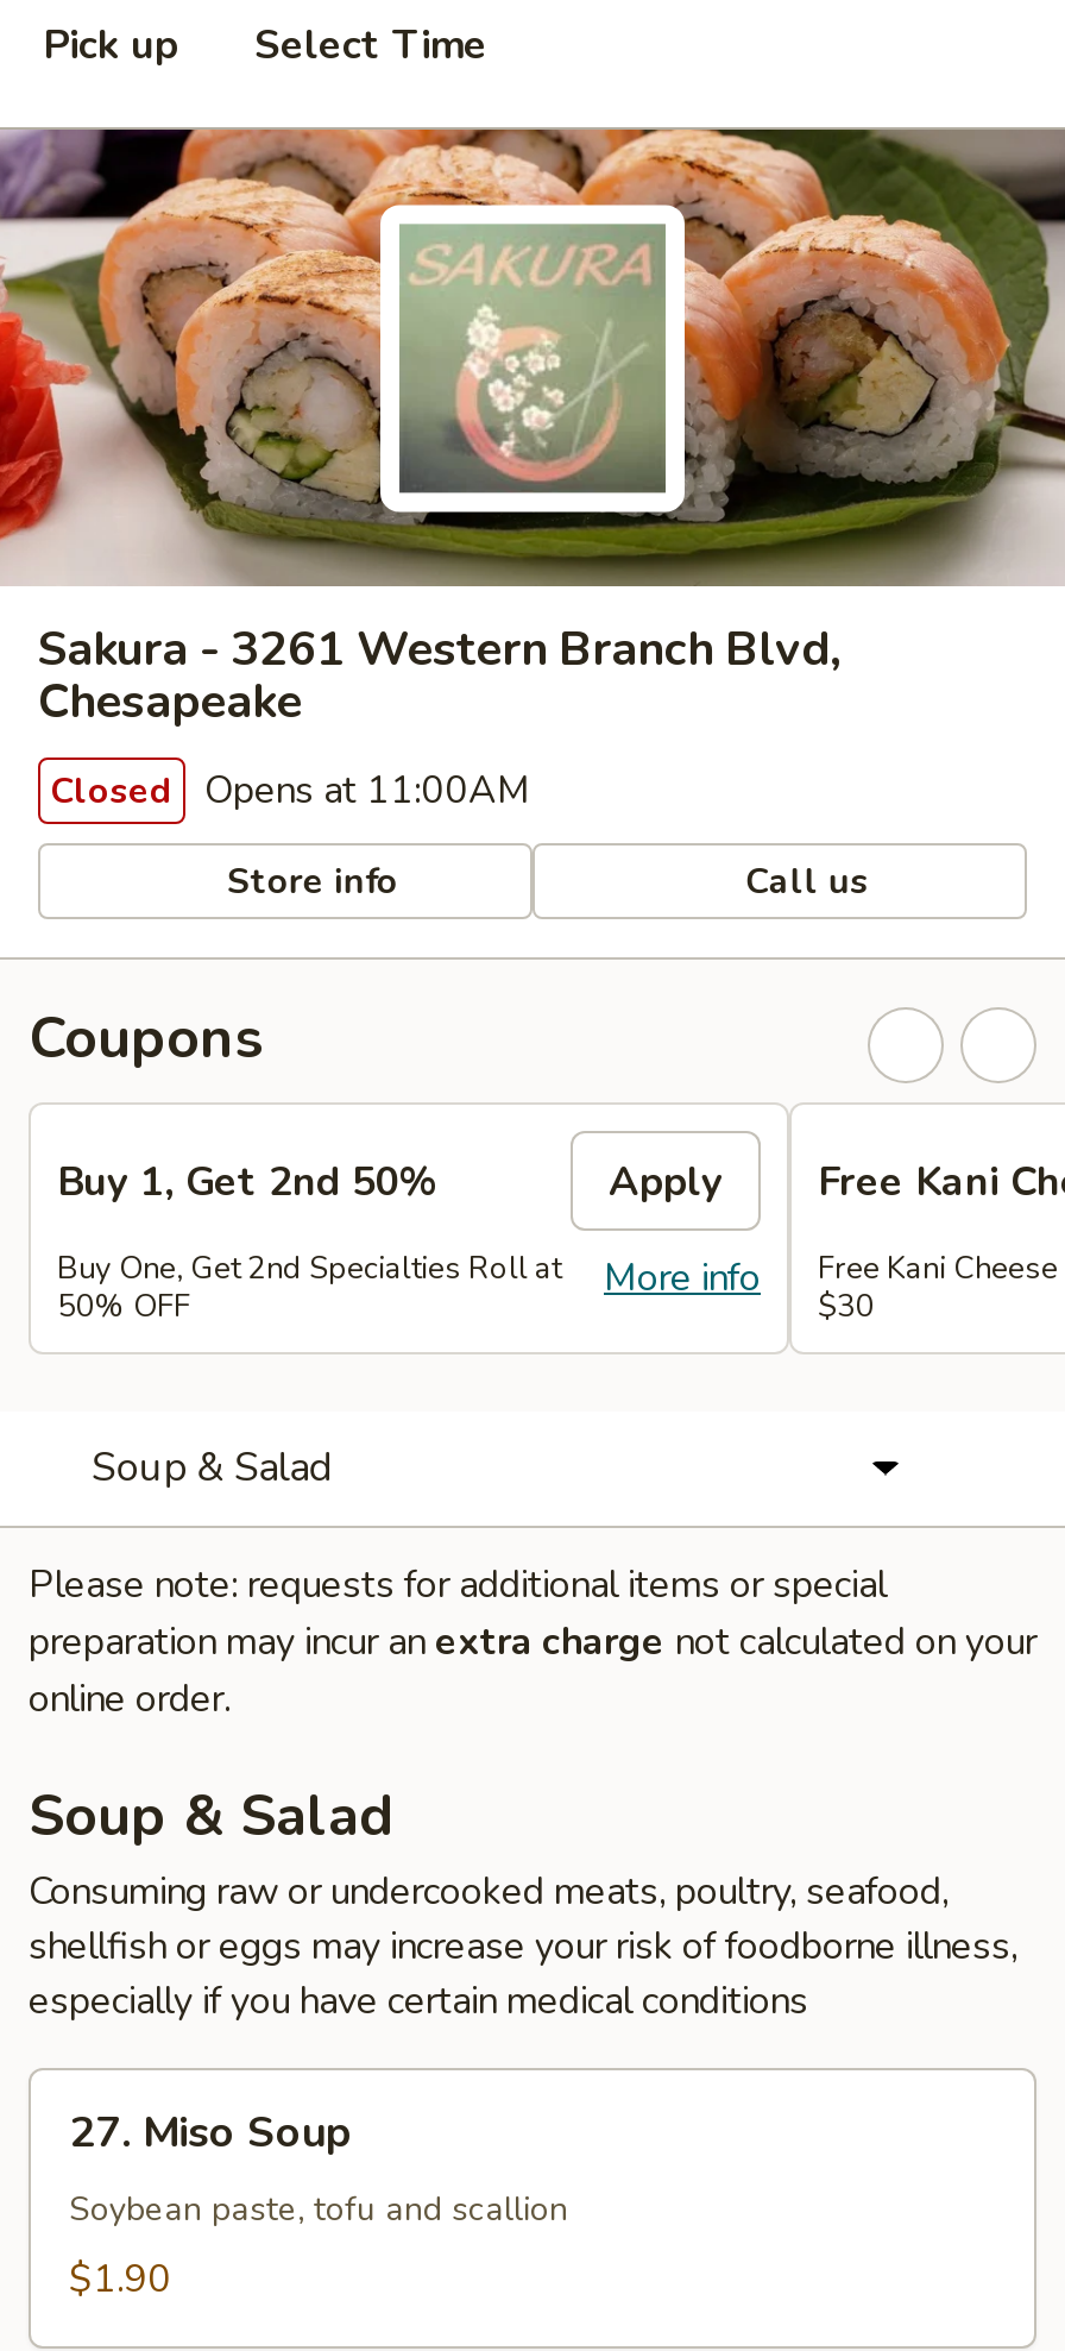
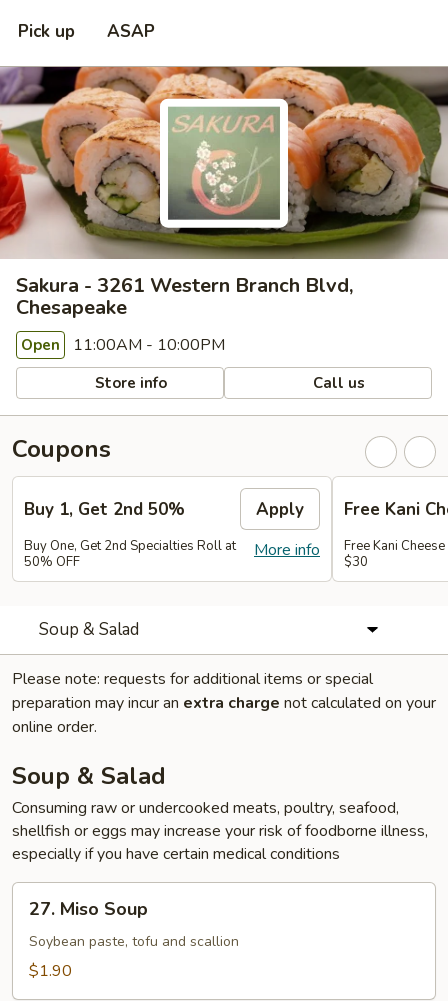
[254,18,487,73] Select Time -> [107,20,155,43] ASAP
[50,765,530,817] Closed Opens at 11:00AM -> [21,334,225,356] Open 11:00AM - 10:00PM

